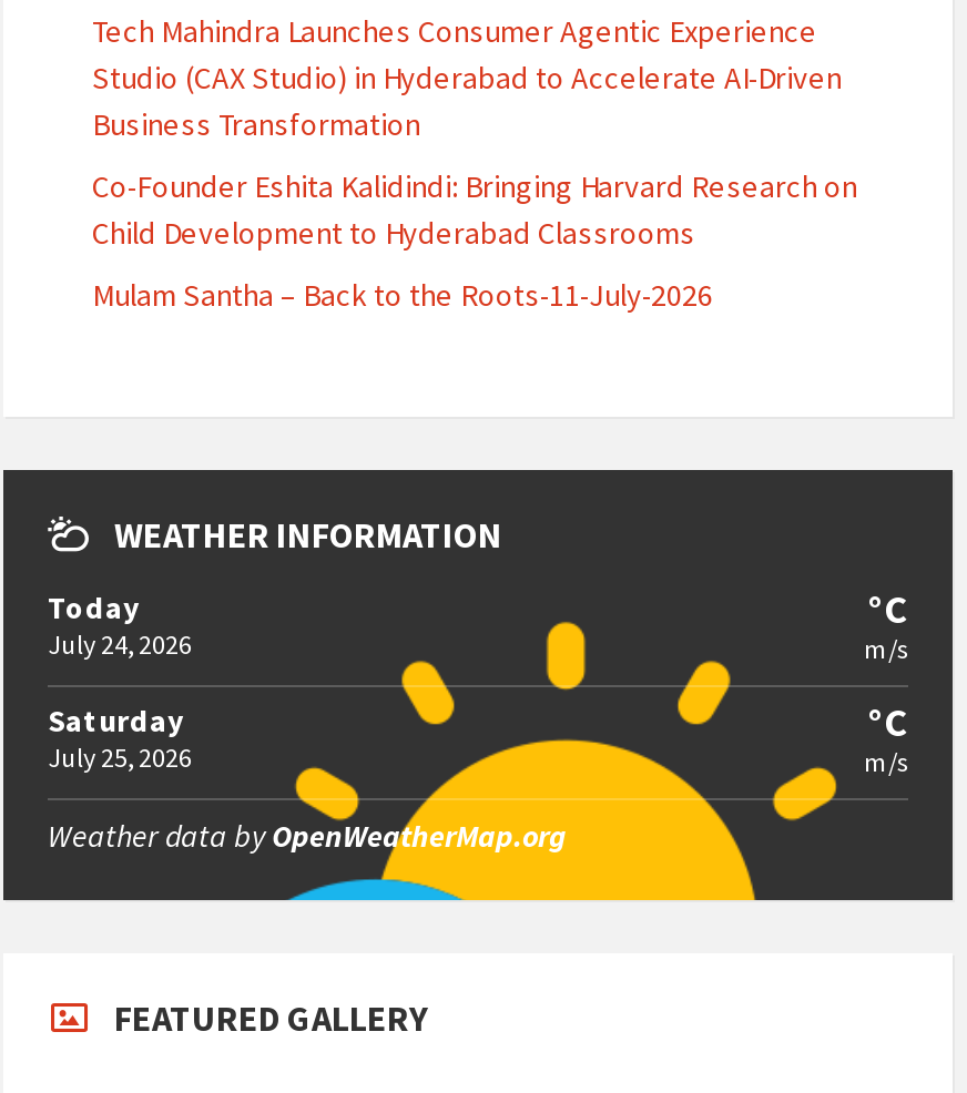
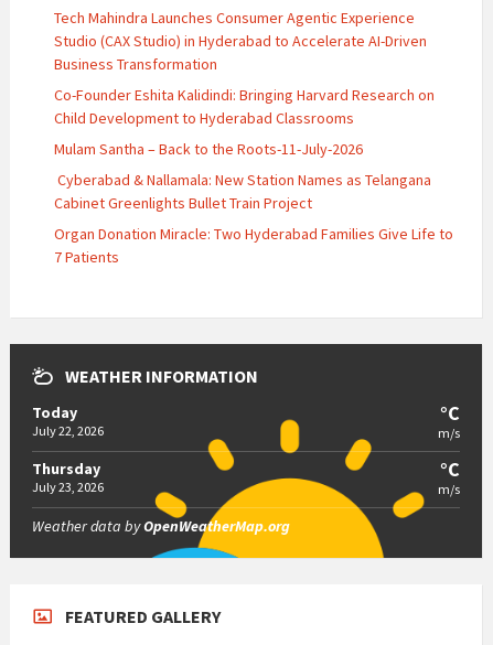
none -> [54,170,453,267] Cyberabad & Nallamala: New Station Names as Telangana | Cabinet Greenlights Bullet Train Project | Organ Donation Miracle: Two Hyderabad Families Give Life to | 7 Patients
[48,627,192,661] July 24, 2026 -> [32,422,104,439] July 22, 2026
[48,701,192,774] Saturday | July 25, 2026 -> [32,459,104,495] Thursday | July 23, 2026

